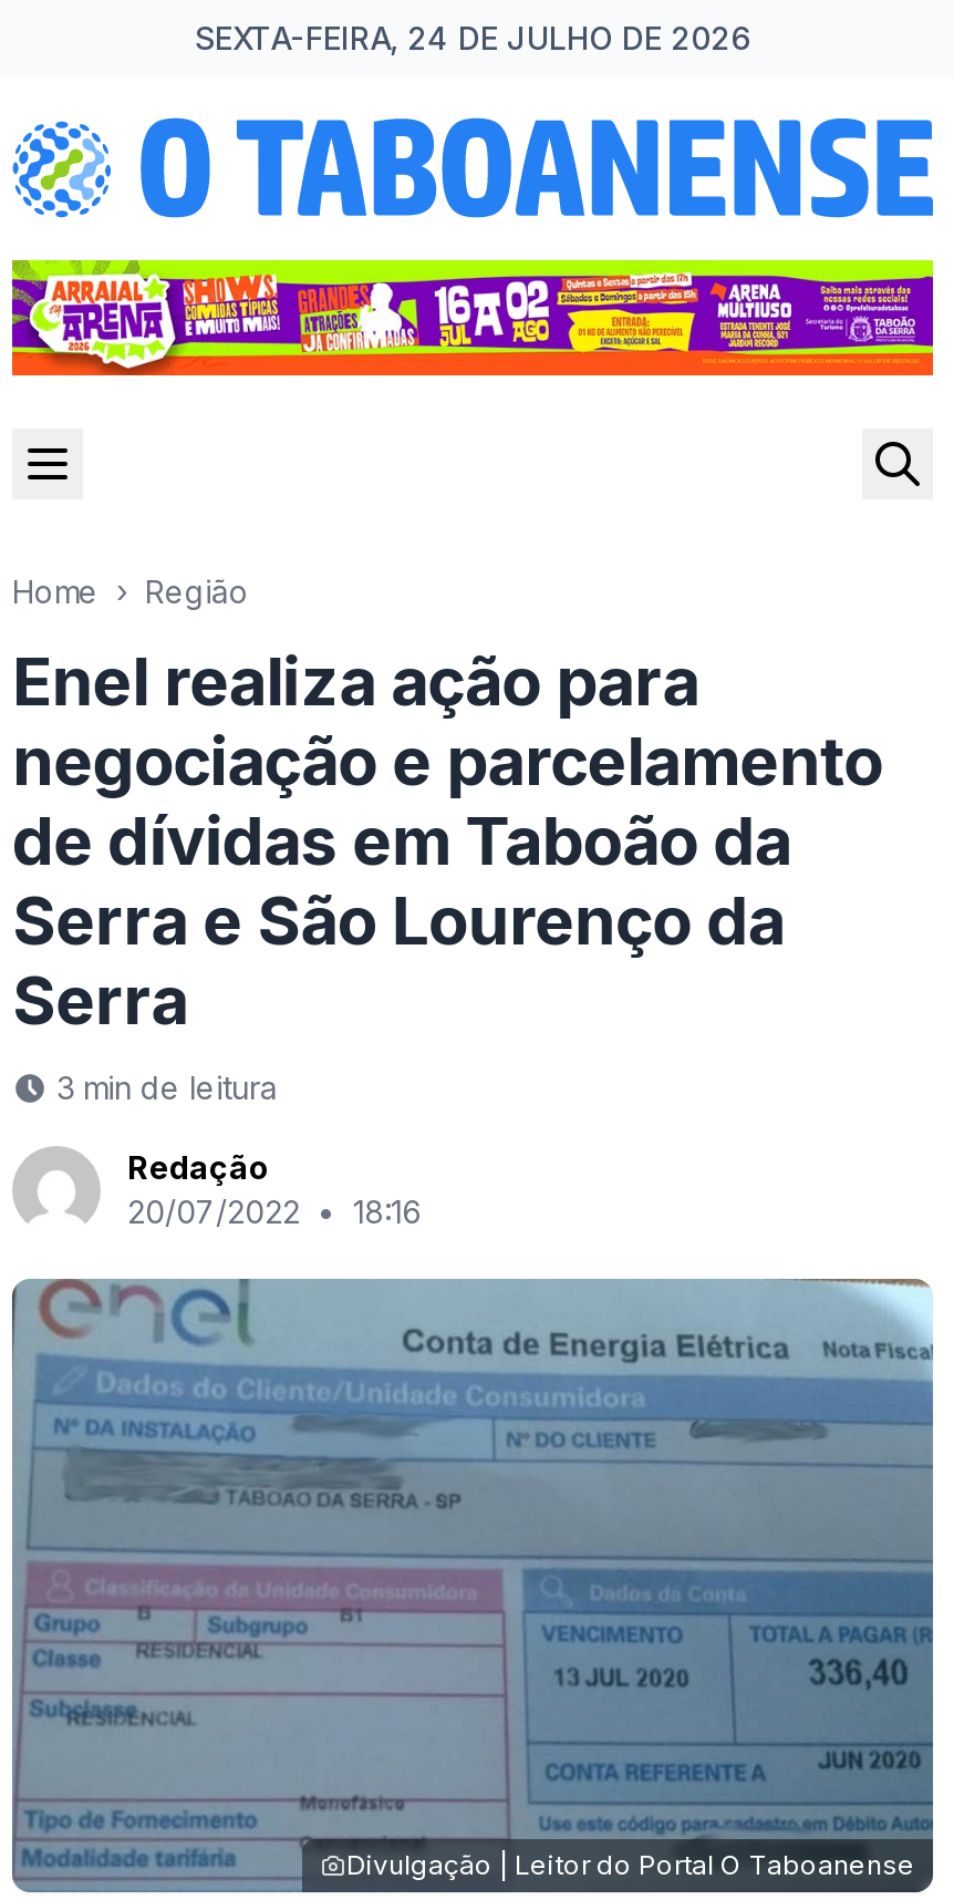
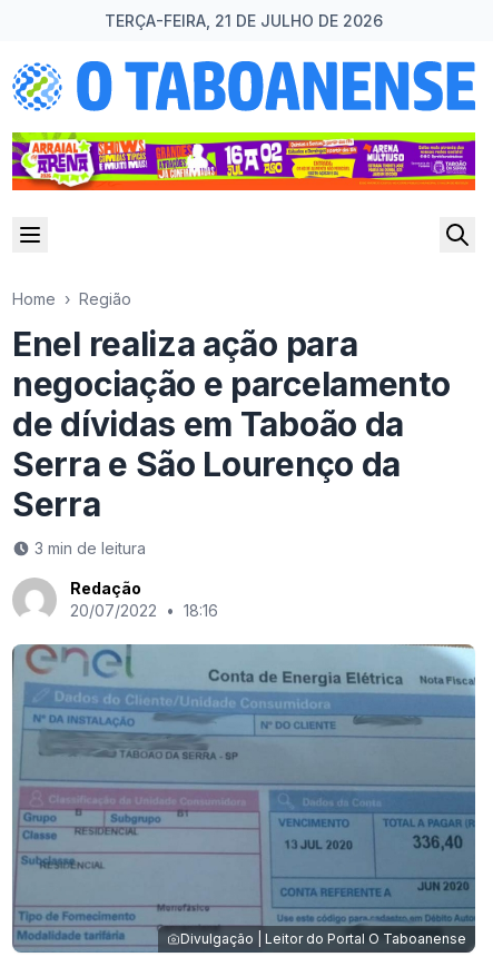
[195,19,750,56] SEXTA-FEIRA, 24 DE JULHO DE 2026 -> [105,11,383,30] TERÇA-FEIRA, 21 DE JULHO DE 2026

